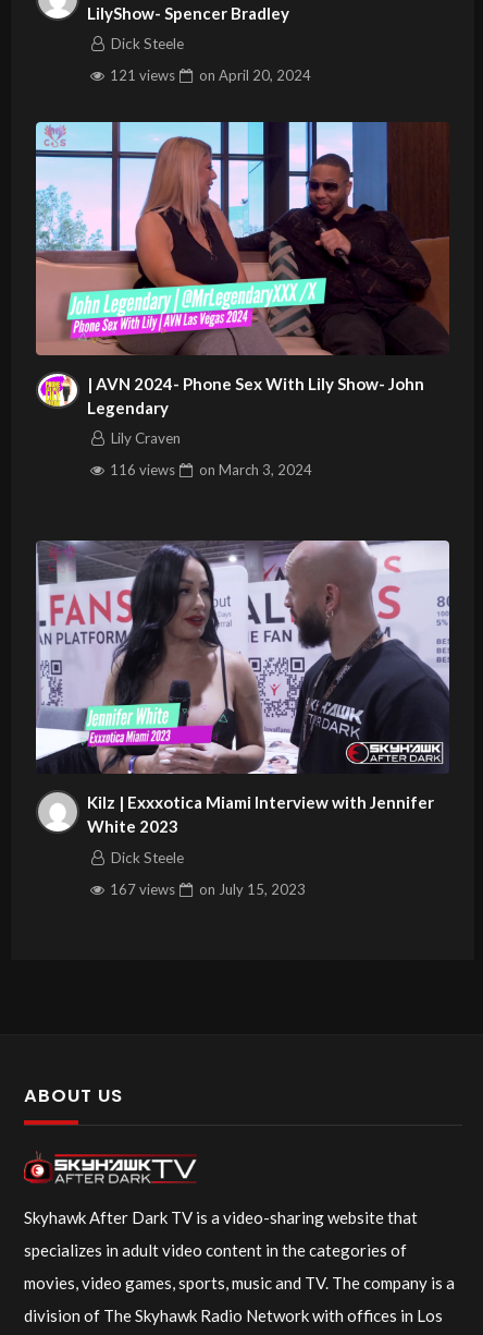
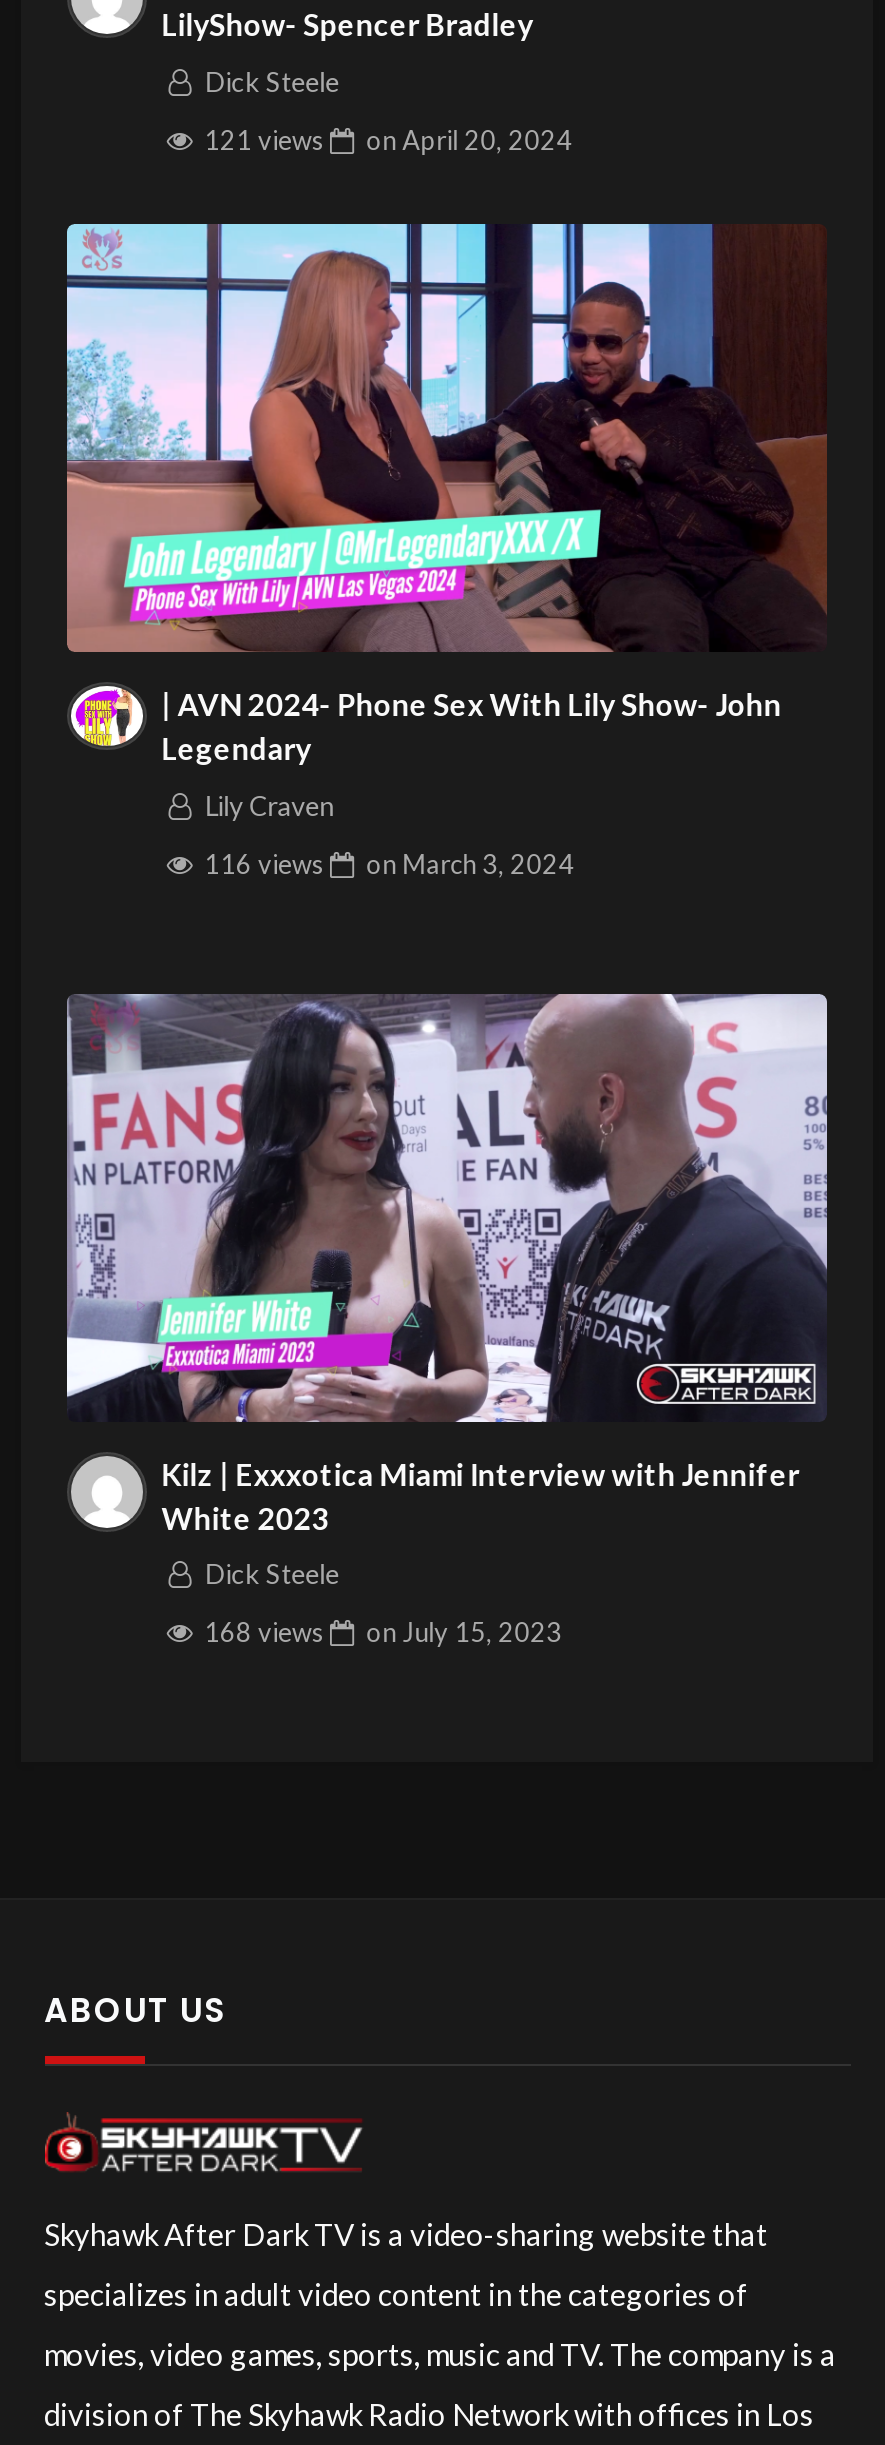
[107,881,305,898] 167 views on July 15, 2023 -> [198,1616,562,1648] 168 views on July 15, 2023

